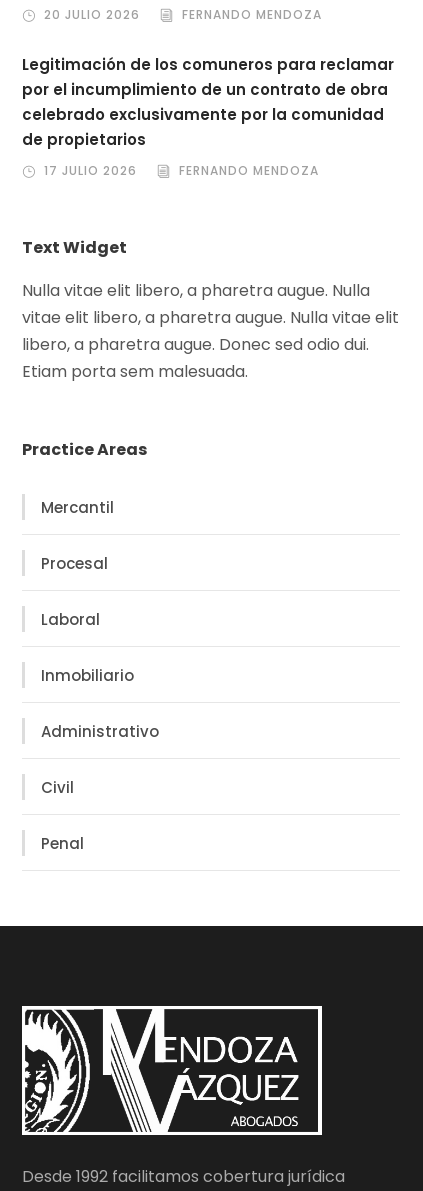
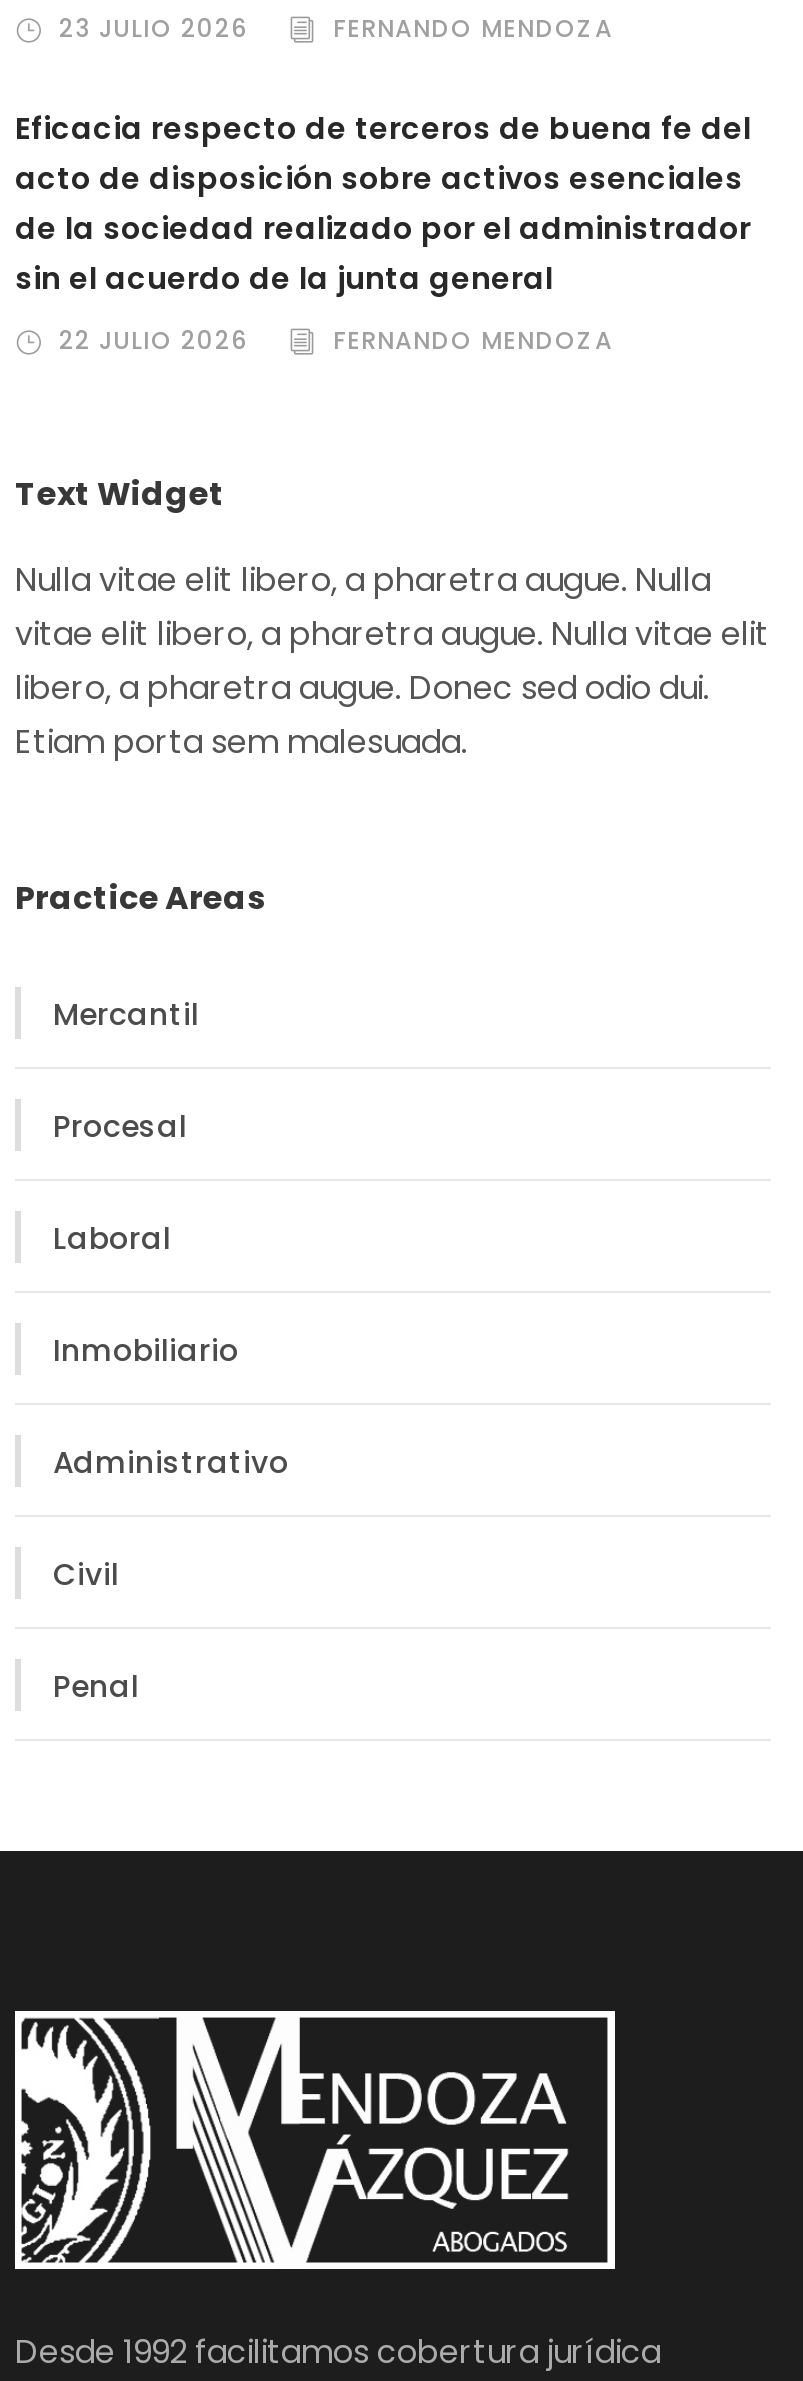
[44,6,140,23] 20 JULIO 2026 -> [59,12,249,46] 23 JULIO 2026
[22,54,394,150] Legitimación de los comuneros para reclamar | por el incumplimiento de un contrato de obra | celebrado exclusivamente por la comunidad | de propietarios -> [15,108,751,300] Eficacia respecto de terceros de buena fe del | acto de disposición sobre activos esenciales | de la sociedad realizado por el administrador | sin el acuerdo de la junta general
[44,162,137,179] 17 JULIO 2026 -> [59,324,249,358] 22 JULIO 2026

